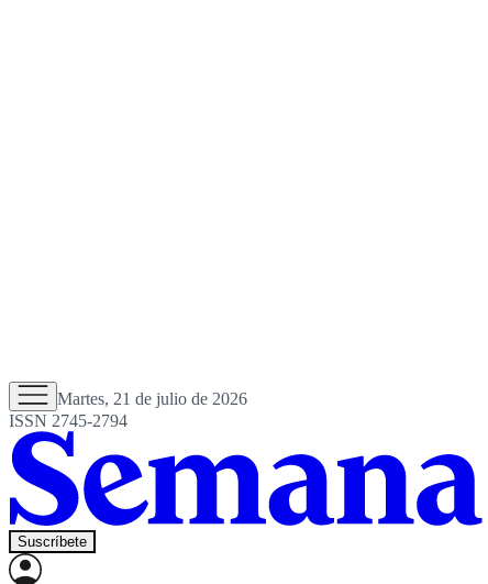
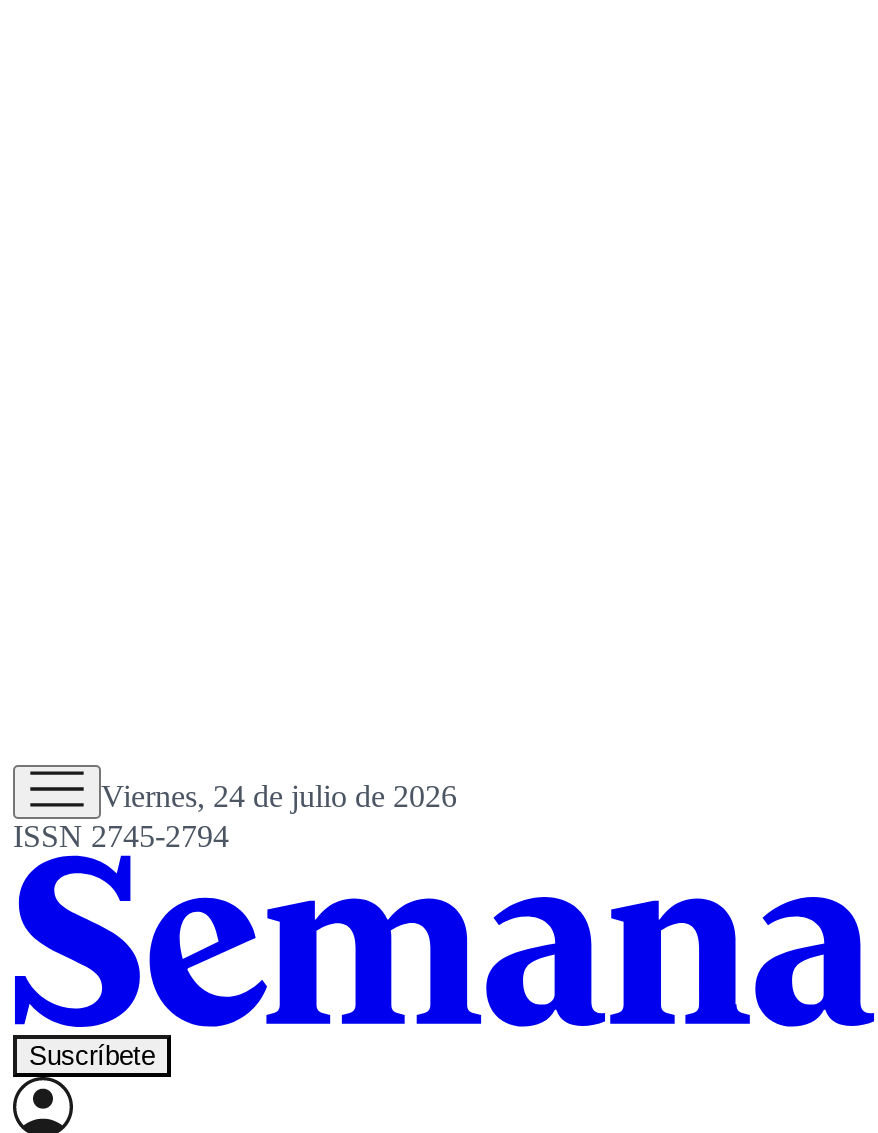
[57,389,247,408] Martes, 21 de julio de 2026 -> [101,779,457,813] Viernes, 24 de julio de 2026

